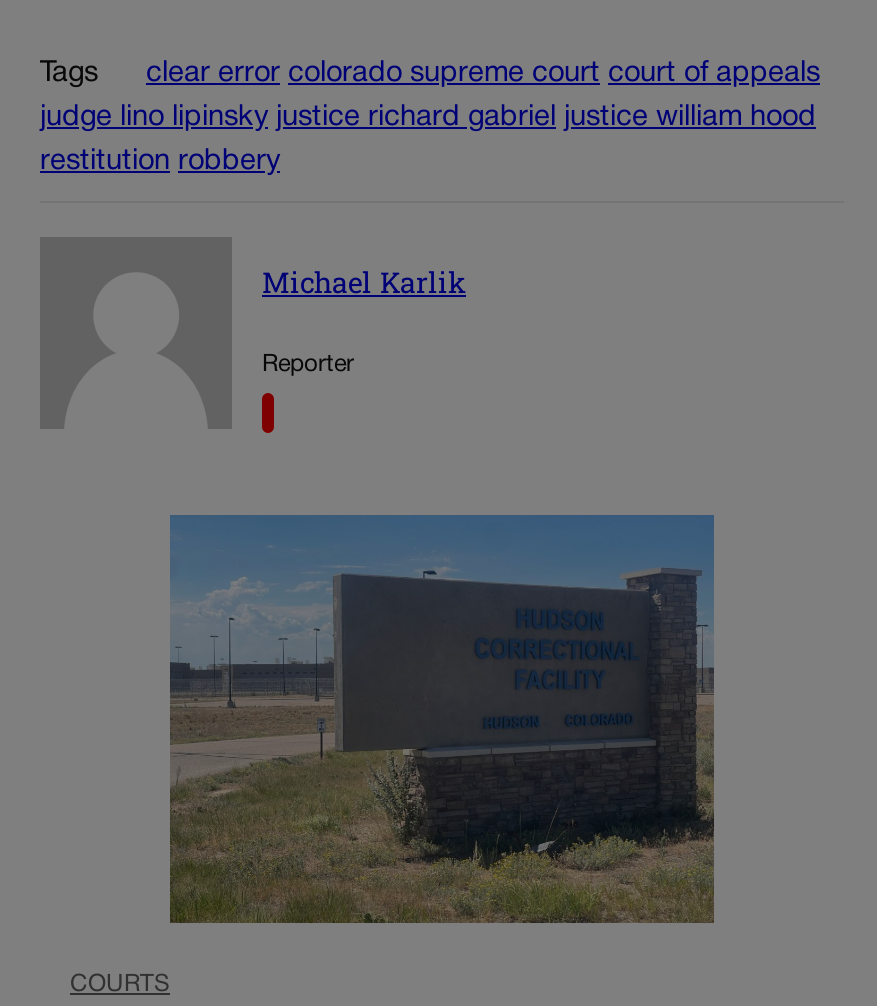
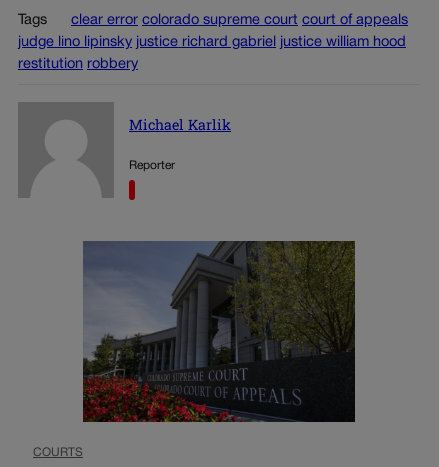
[168,513,716,925] [image] -> [82,240,356,423] [image]

